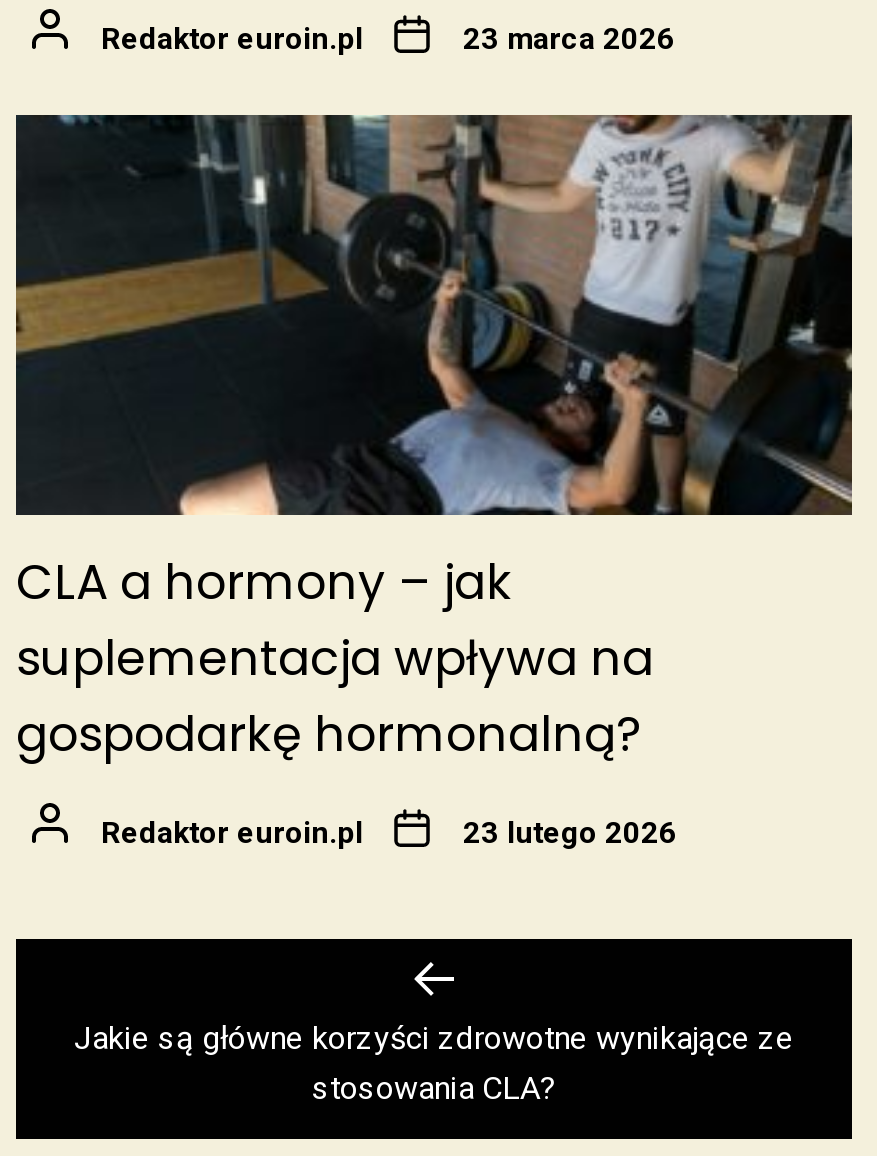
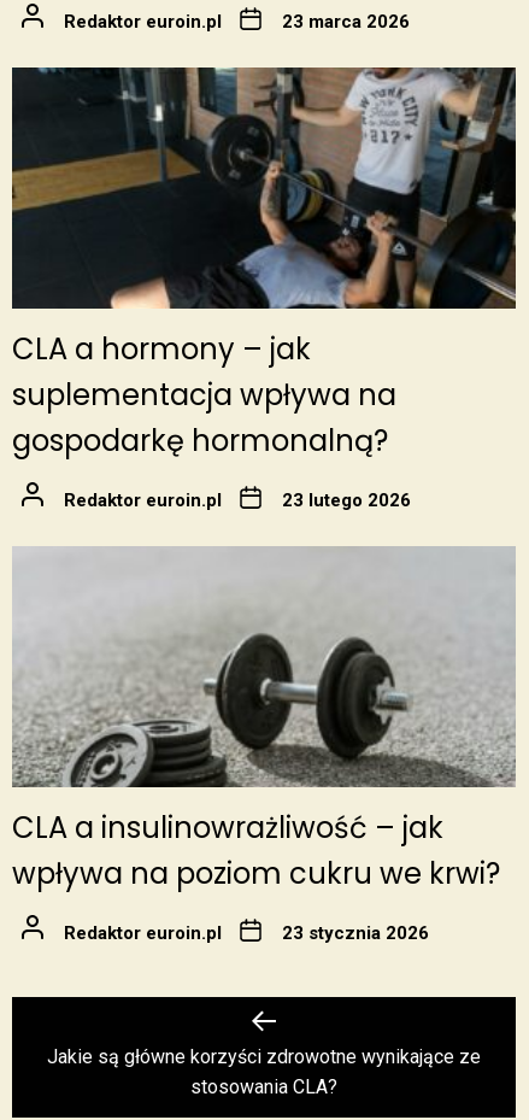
none -> [11,546,517,944] [image] | CLA a insulinowrażliwość – jak | wpływa na poziom cukru we krwi? | Redaktor euroin.pl | 23 stycznia 2026

